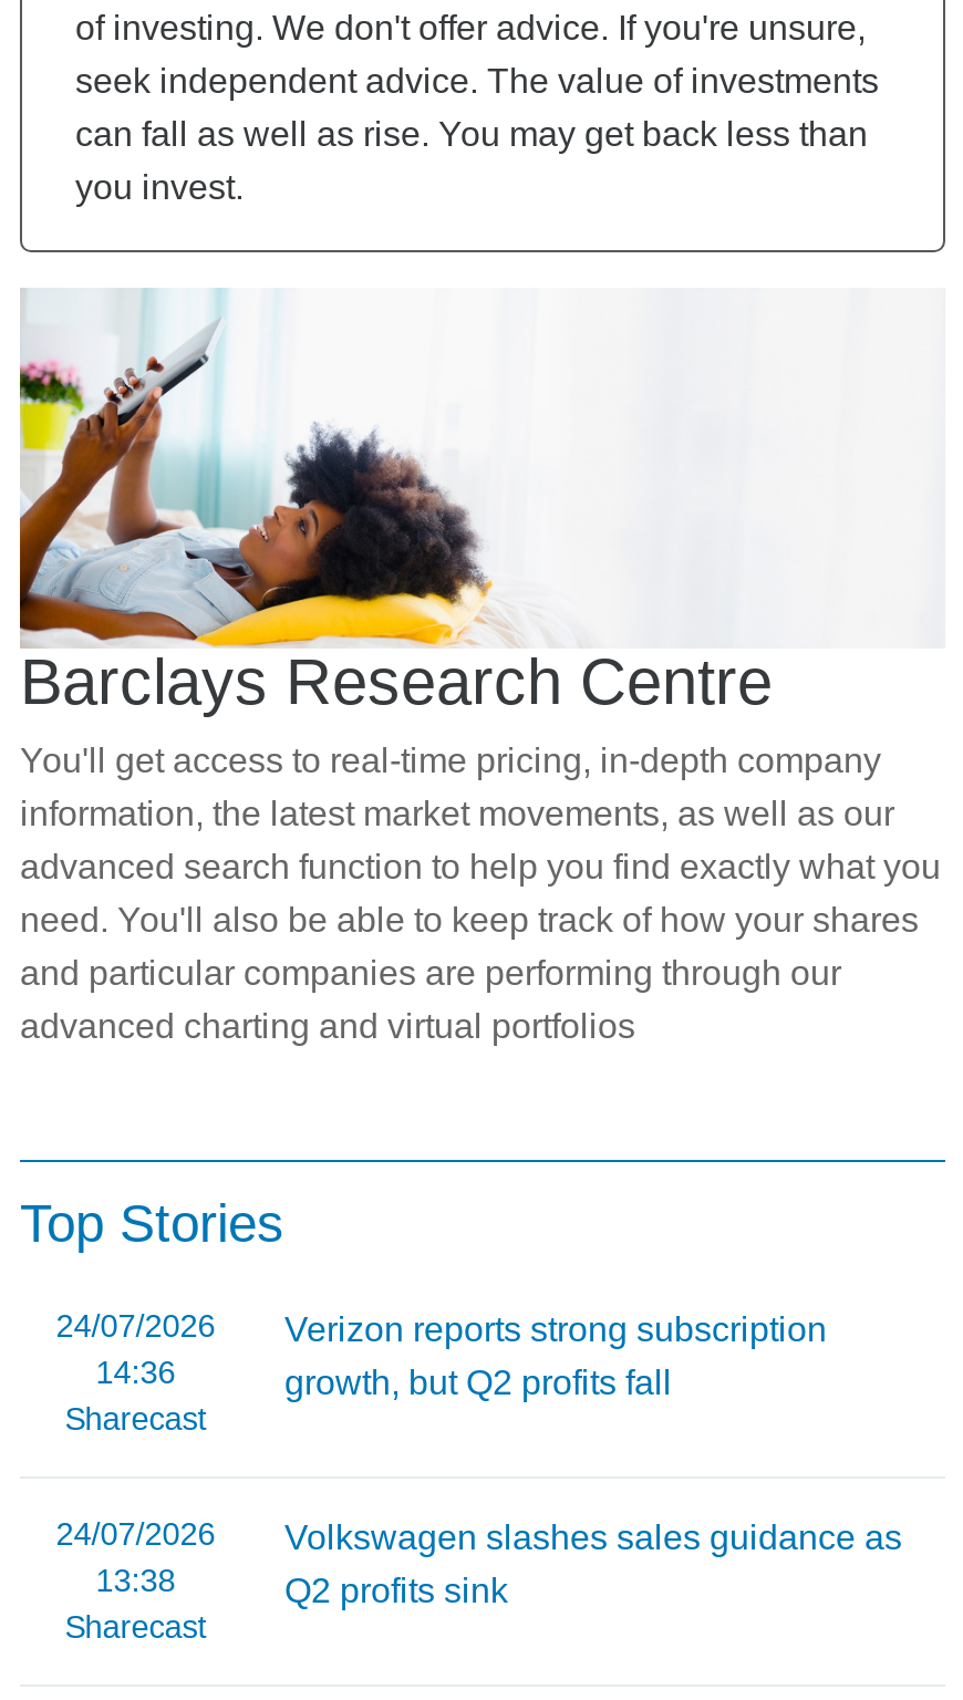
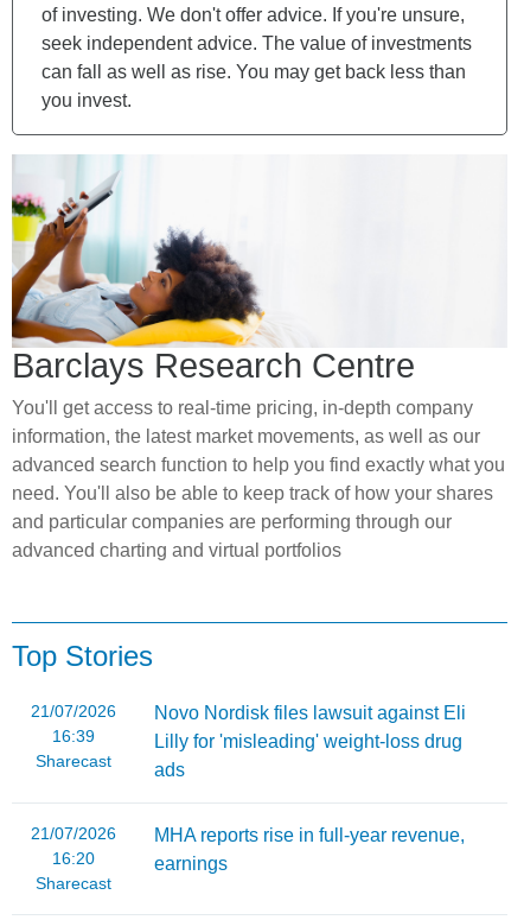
[56,1309,215,1345] 24/07/2026 -> [31,702,116,721] 21/07/2026
[284,1311,827,1402] Verizon reports strong subscription | growth, but Q2 profits fall -> [154,703,465,780] Novo Nordisk files lawsuit against Eli | Lilly for 'misleading' weight-loss drug | ads
[96,1356,175,1391] 14:36 -> [52,727,95,746] 16:39
[56,1517,215,1599] 24/07/2026 | 13:38 -> [31,824,116,868] 21/07/2026 | 16:20
[284,1519,902,1610] Volkswagen slashes sales guidance as | Q2 profits sink -> [154,826,464,874] MHA reports rise in full-year revenue, | earnings

